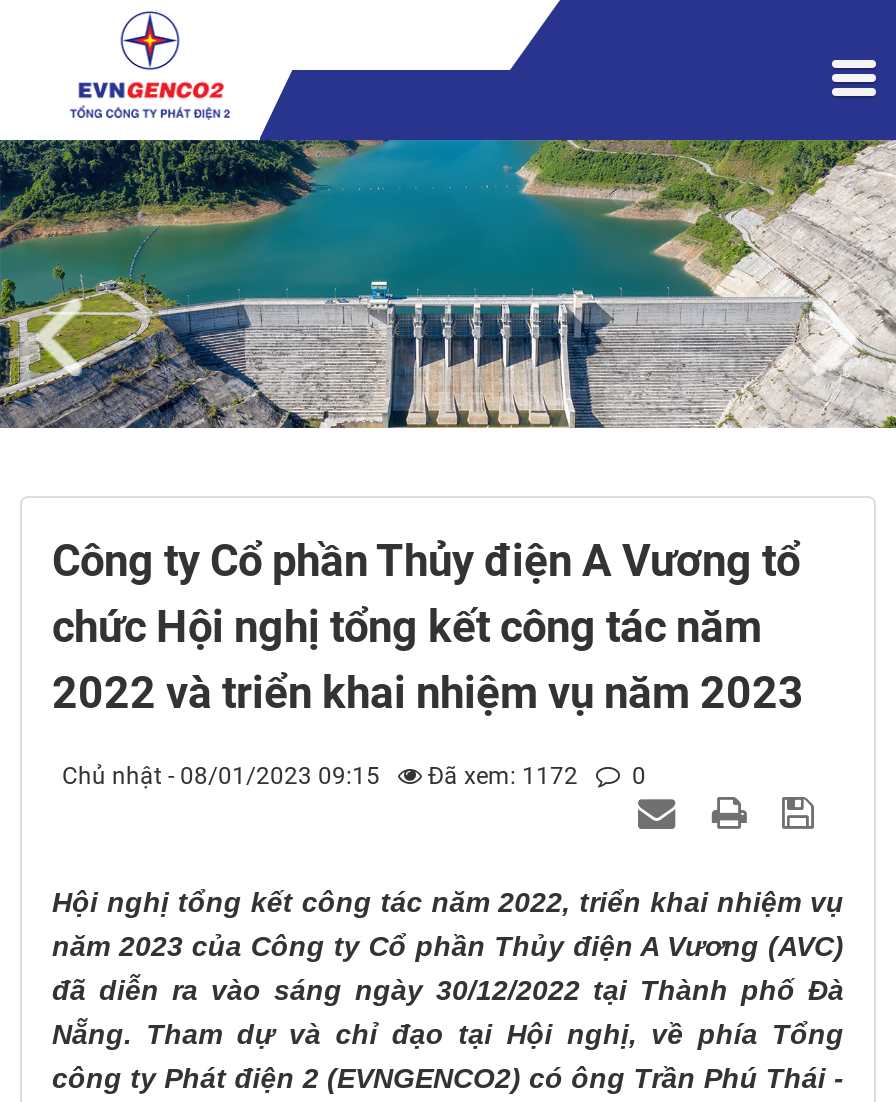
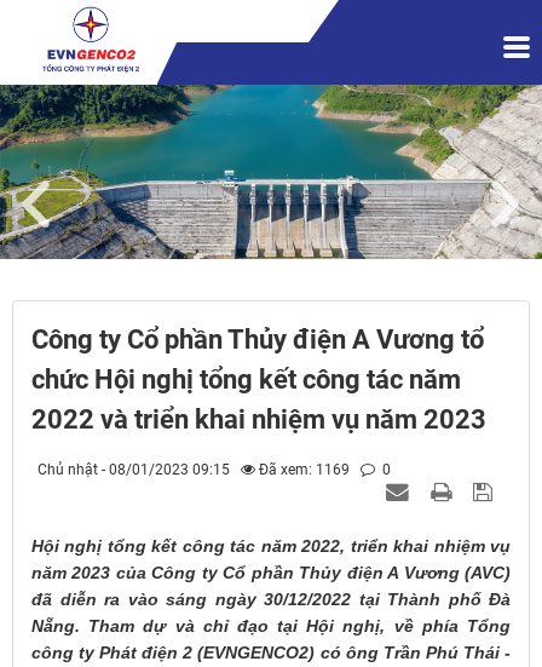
[62,762,646,790] Chủ nhật - 08/01/2023 09:15 Đã xem: 1172 0 -> [38,461,391,478] Chủ nhật - 08/01/2023 09:15 Đã xem: 1169 0

